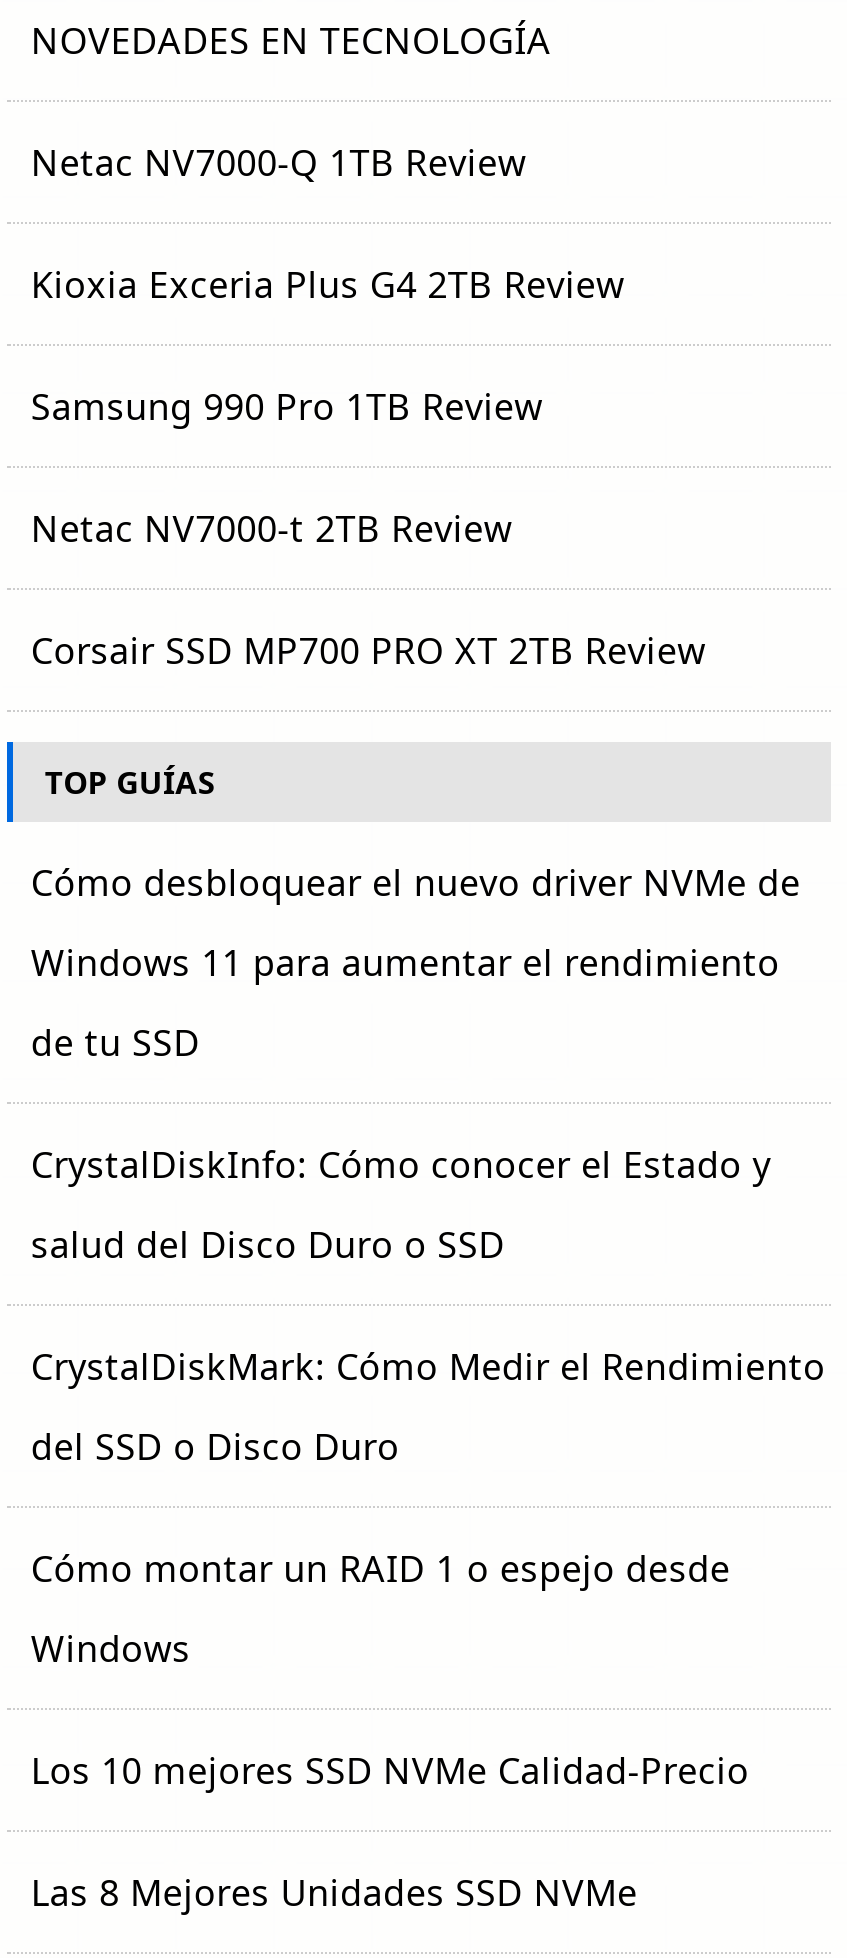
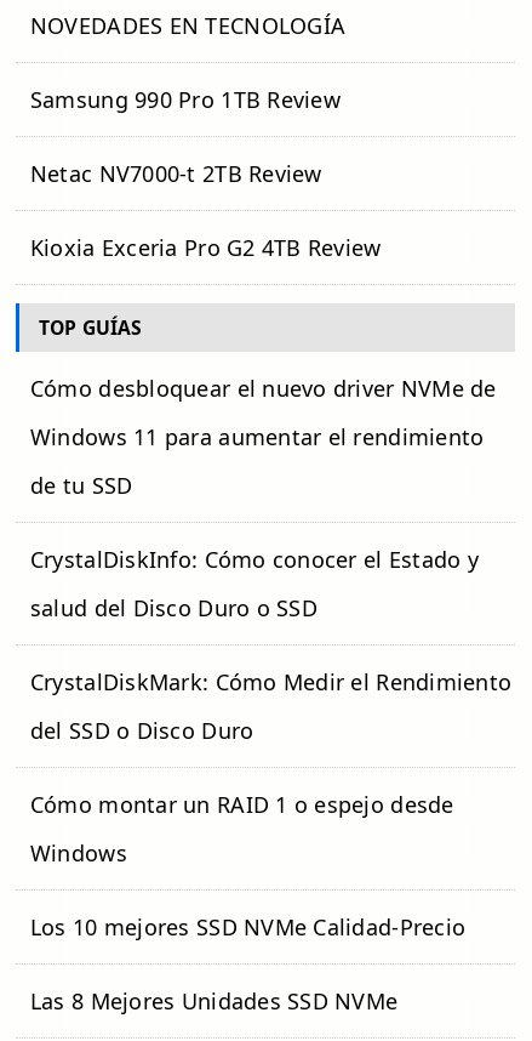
[31,137,625,307] Netac NV7000-Q 1TB Review | Kioxia Exceria Plus G4 2TB Review -> none
[31,625,706,673] Corsair SSD MP700 PRO XT 2TB Review -> [30,233,381,262] Kioxia Exceria Pro G2 4TB Review

